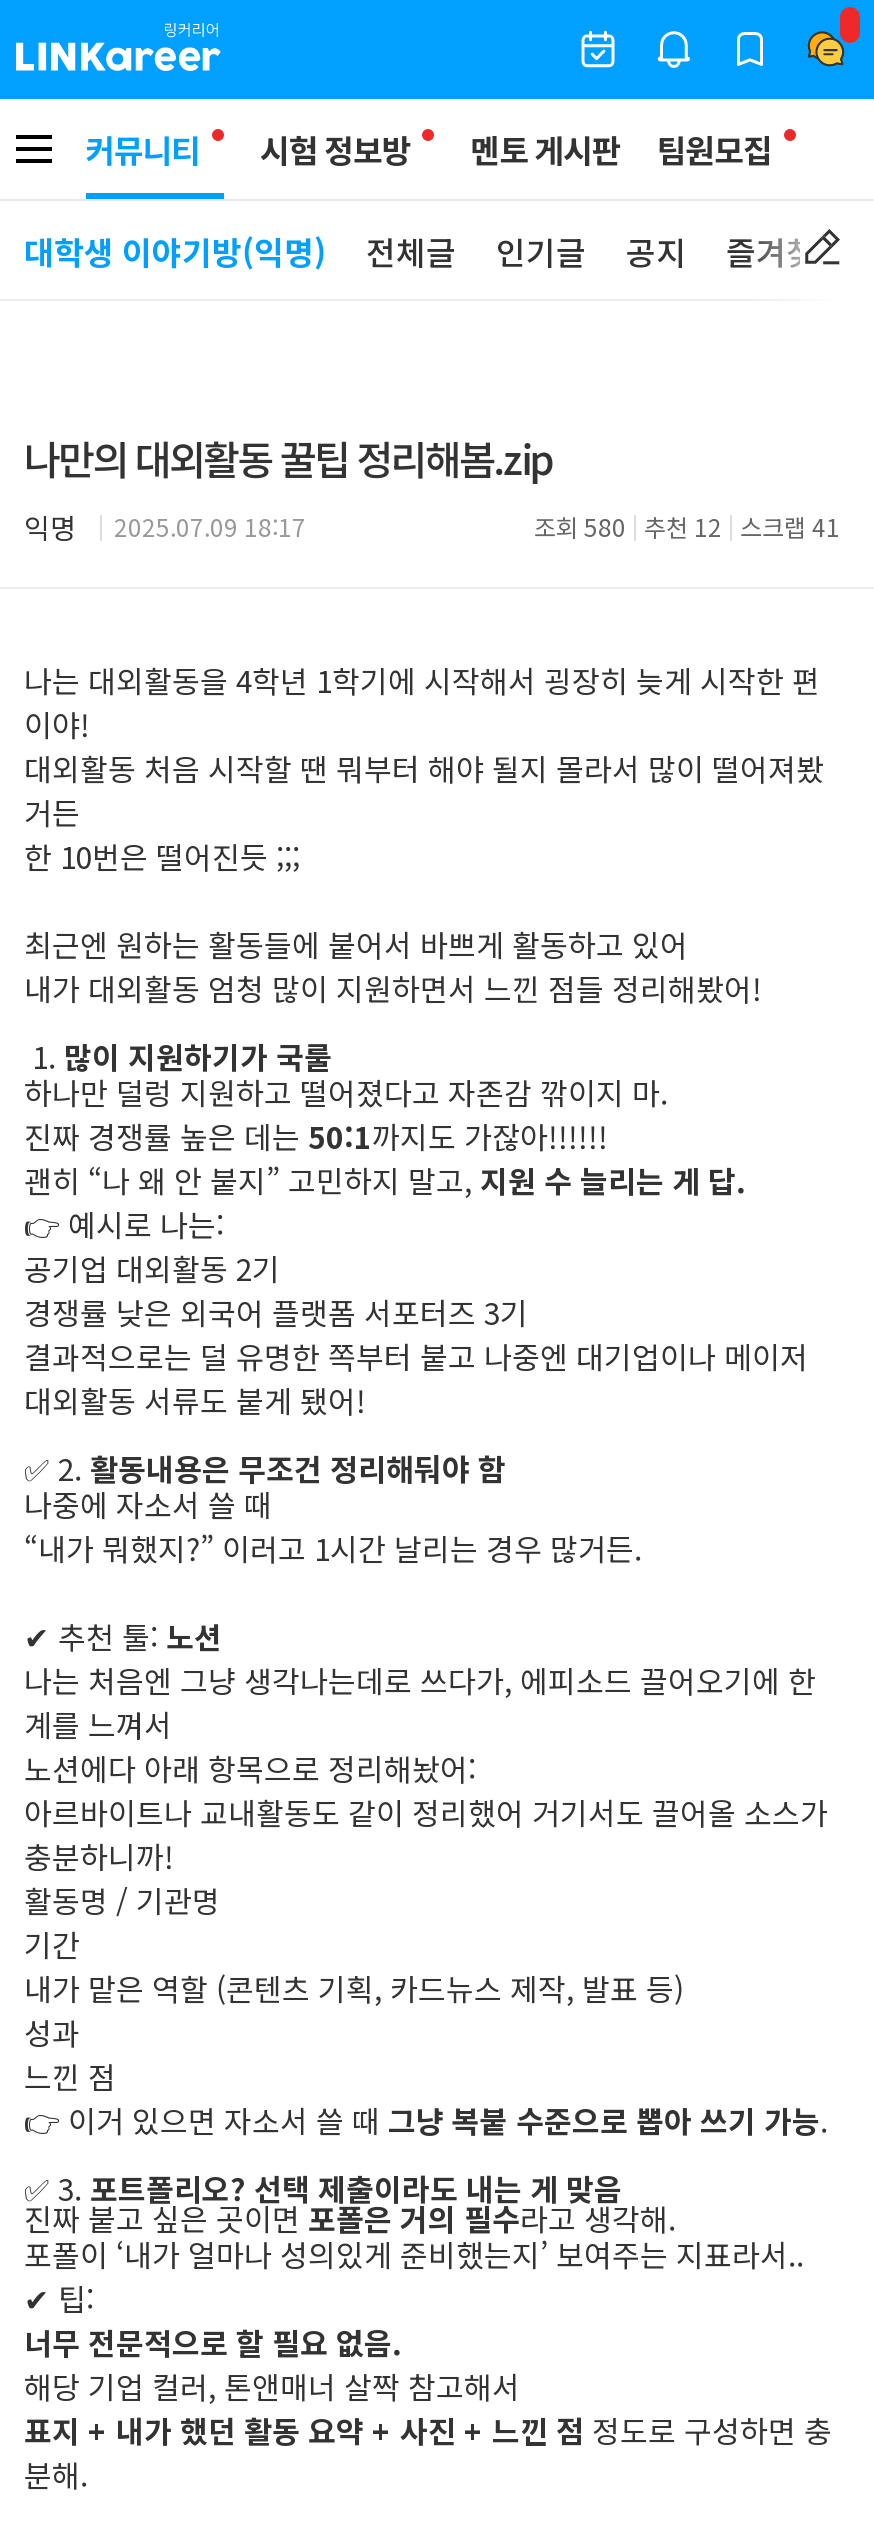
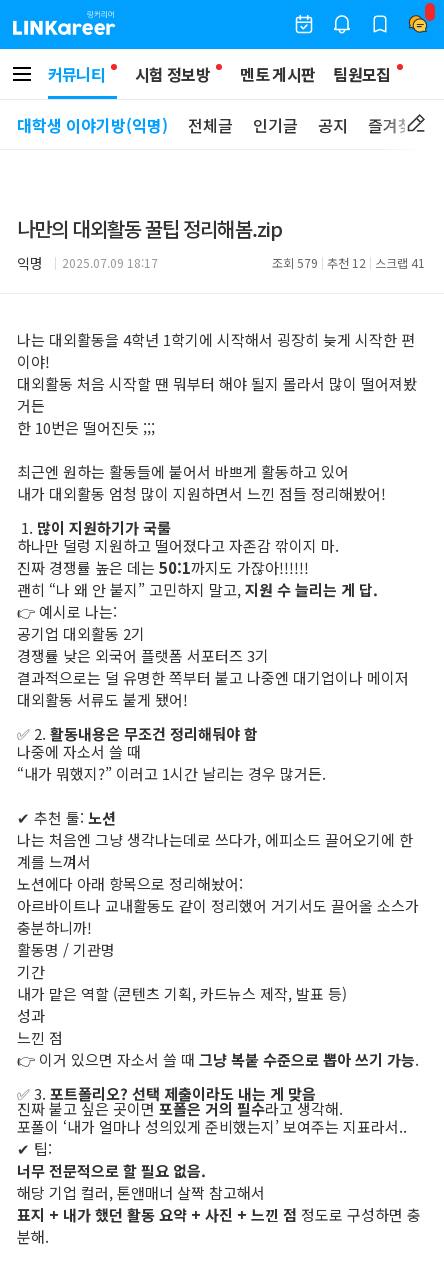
[534,509,840,543] 조회 580 추천 12 스크랩 41 -> [272,254,425,271] 조회 579 추천 12 스크랩 41

